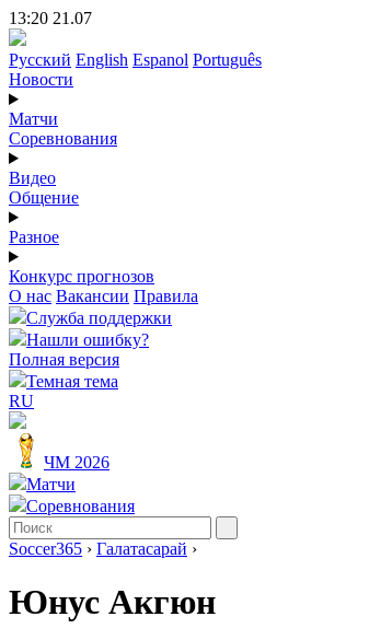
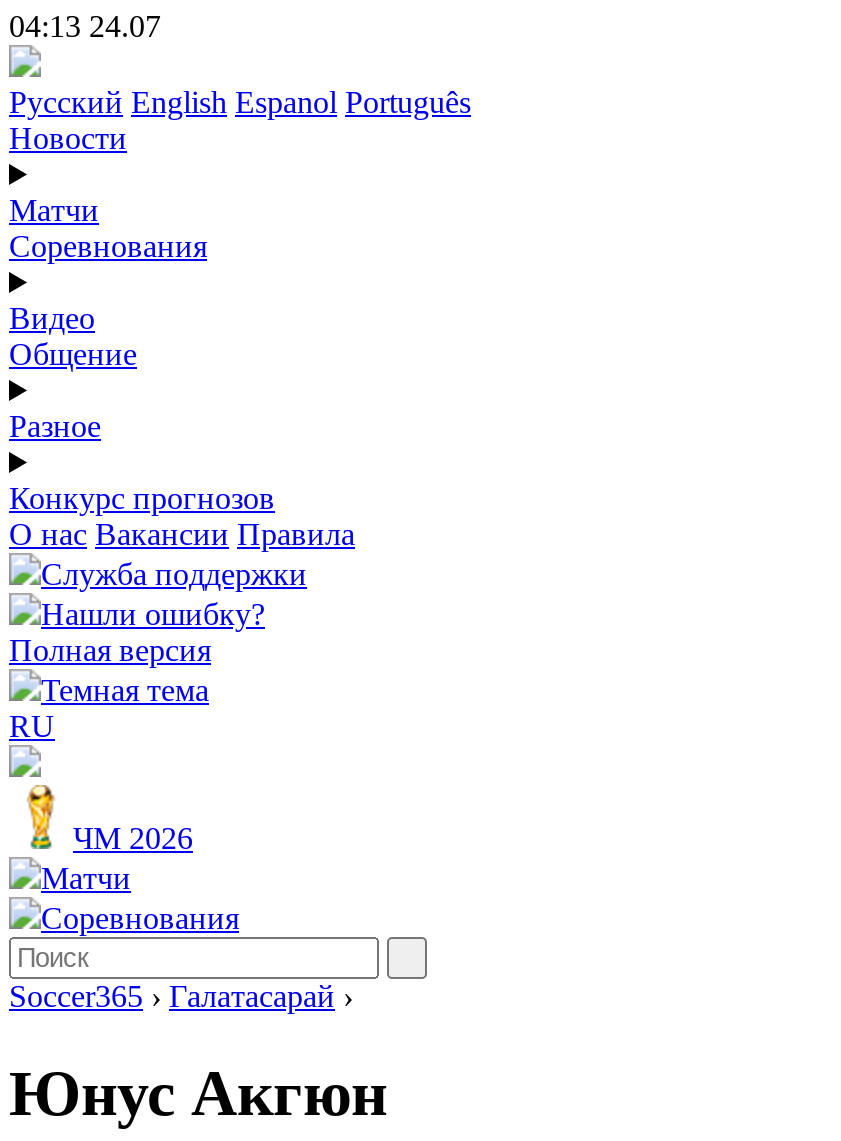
[9,9,92,27] 13:20 21.07 -> [9,9,161,43] 04:13 24.07

